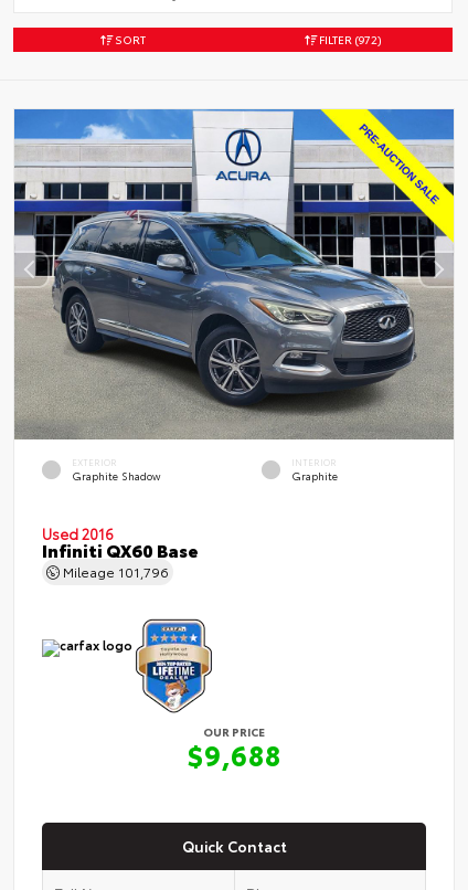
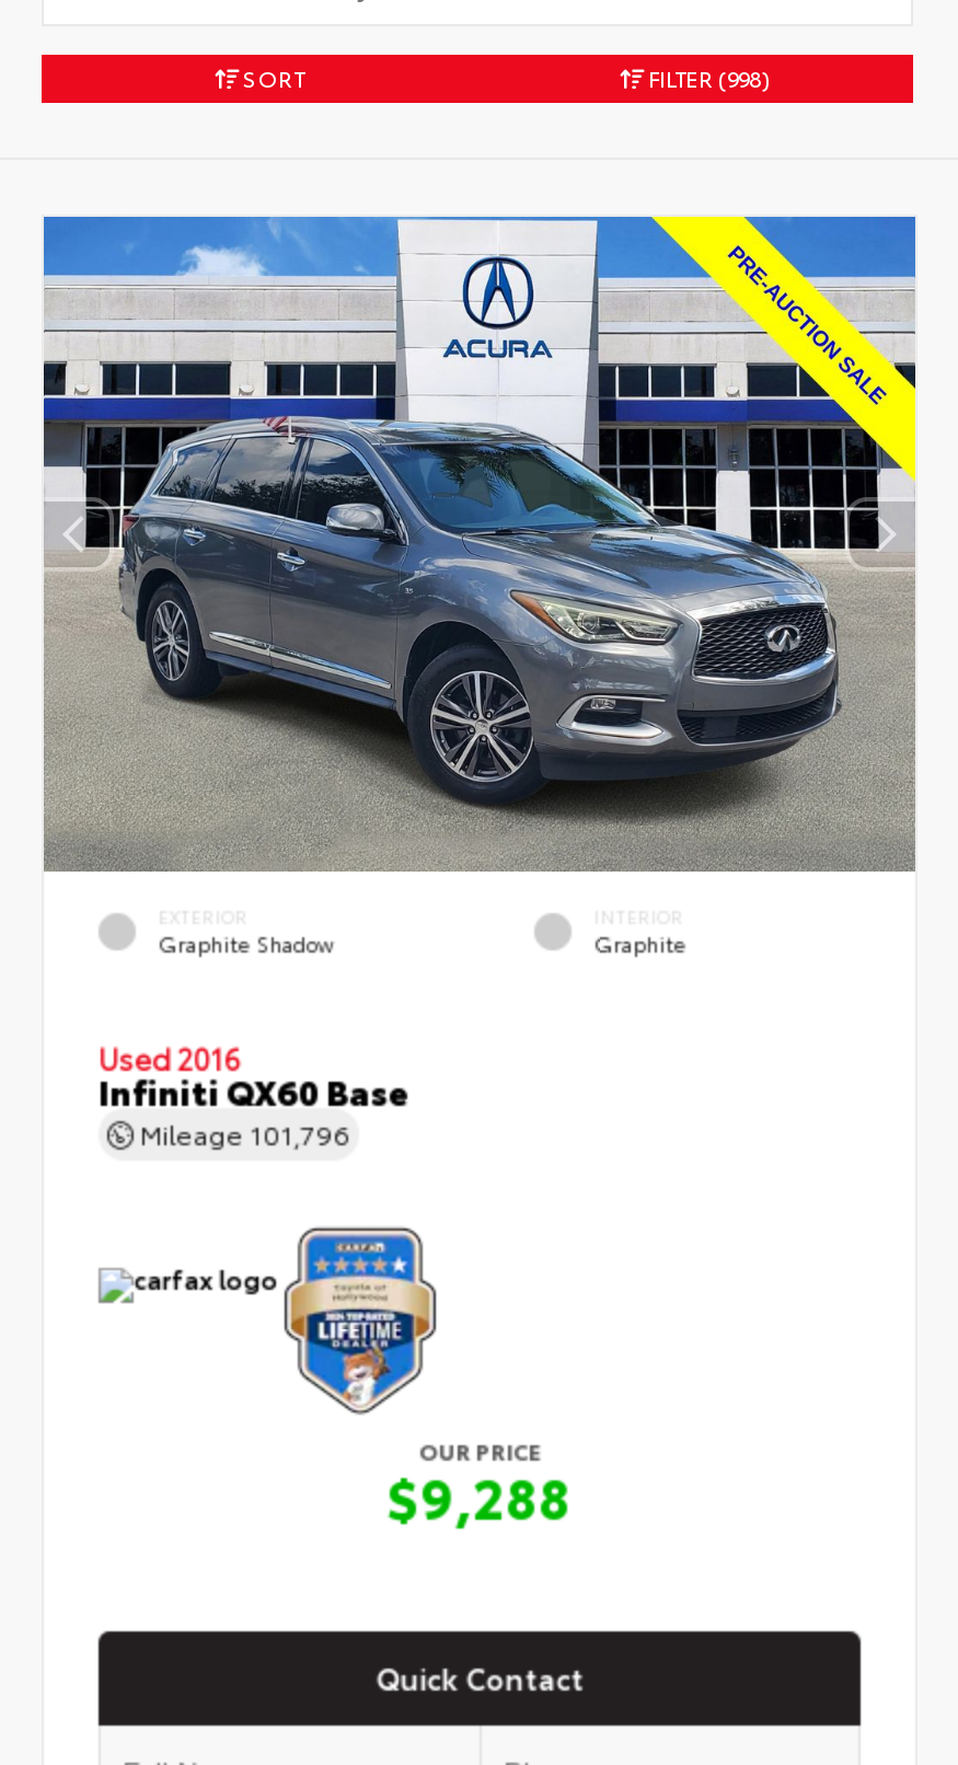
[316,31,381,47] FILTER (972) -> [644,61,771,94] FILTER (998)
[187,735,281,773] $9,688 -> [388,1458,572,1532] $9,288

